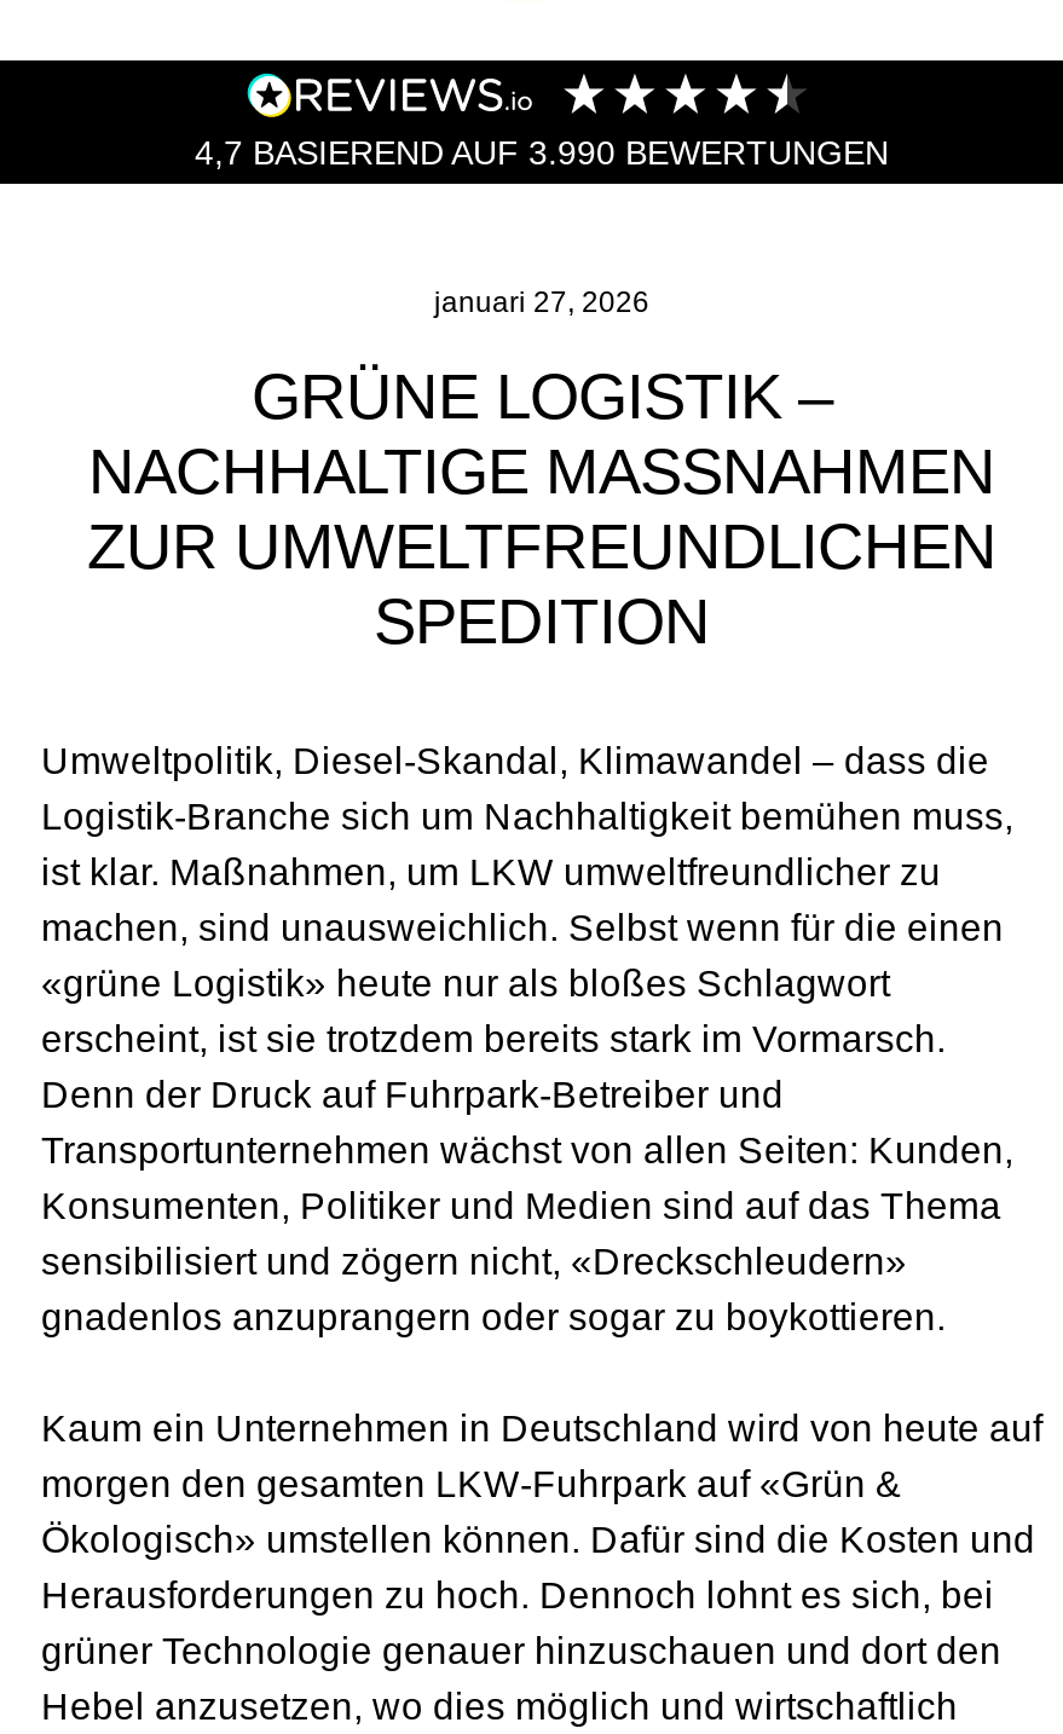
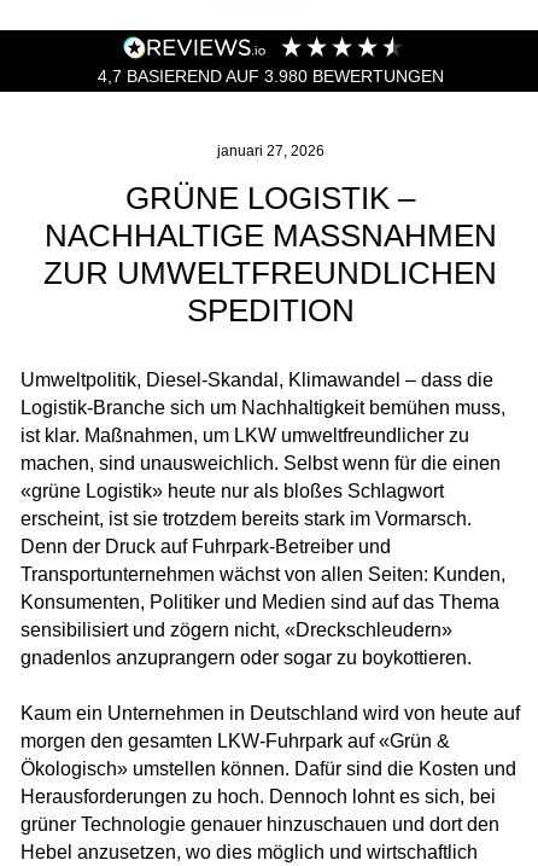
[195,133,889,172] 4,7 BASIEREND AUF 3.990 BEWERTUNGEN -> [97,66,443,86] 4,7 BASIEREND AUF 3.980 BEWERTUNGEN

